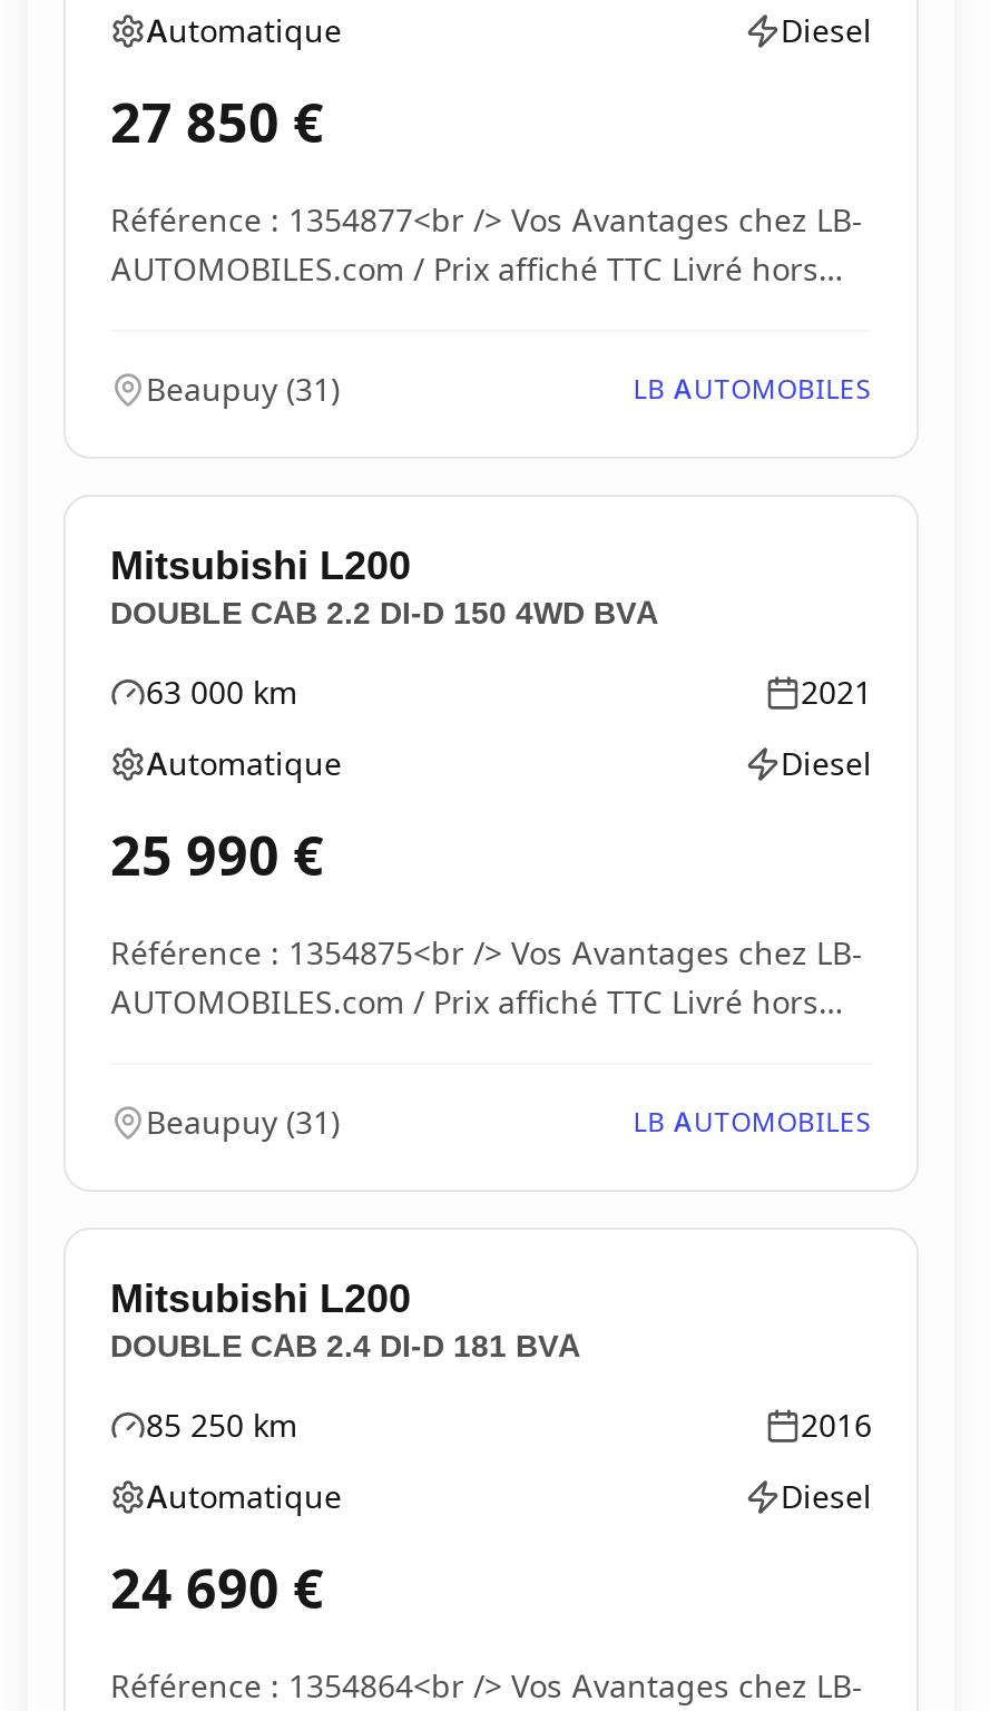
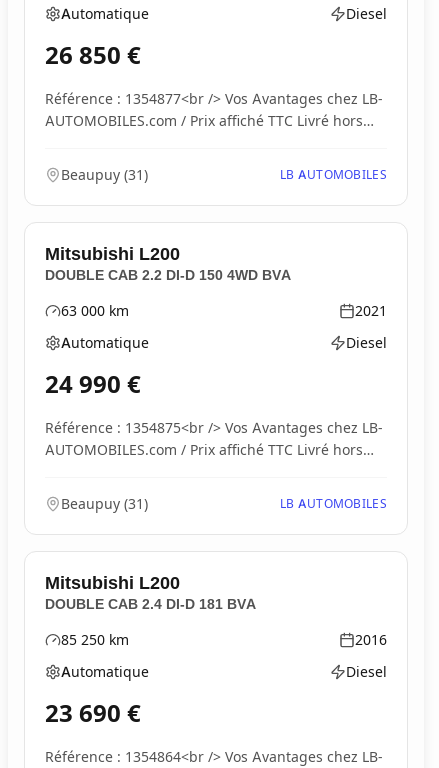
[110,91,324,156] 27 850 € -> [45,41,141,70] 26 850 €
[110,824,324,889] 25 990 € -> [45,370,141,399] 24 990 €
[110,1557,324,1622] 24 690 € -> [45,699,141,728] 23 690 €

